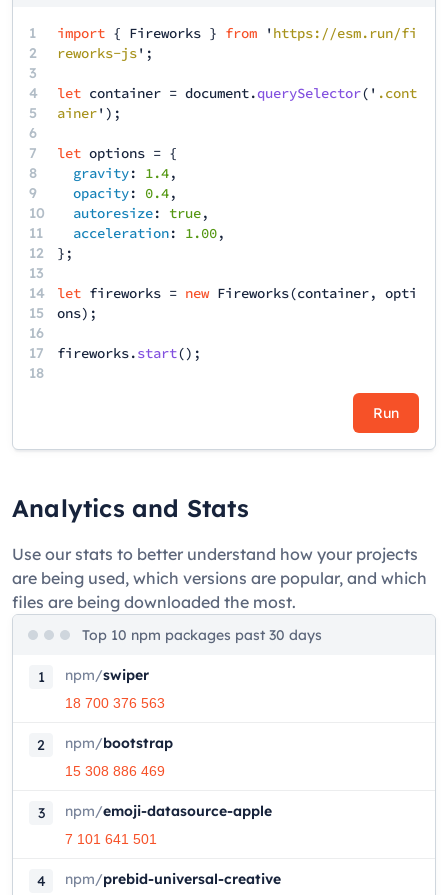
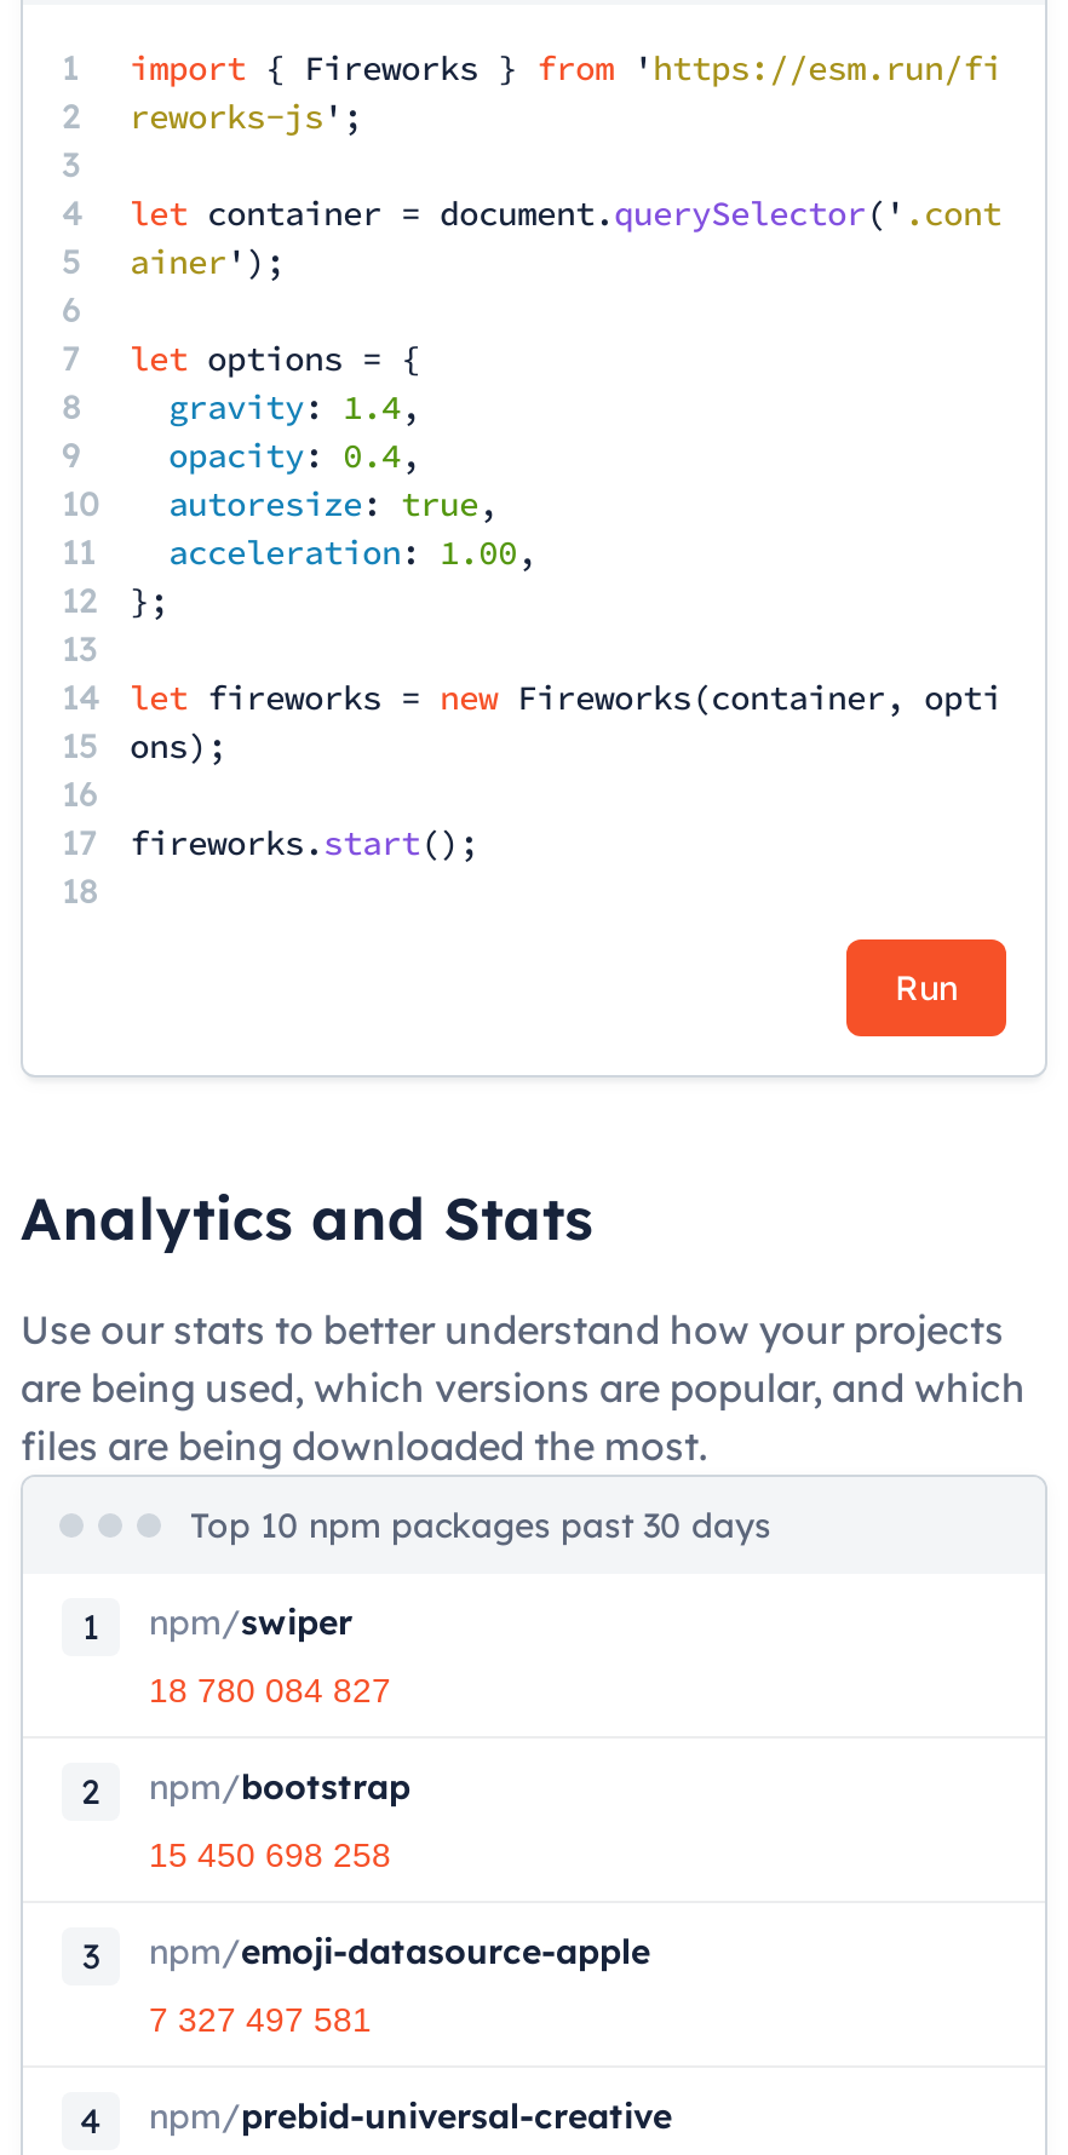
[65,695,165,711] 18 700 376 563 -> [149,1671,391,1709] 18 780 084 827
[65,763,165,779] 15 308 886 469 -> [149,1835,391,1874] 15 450 698 258
[65,831,157,847] 7 101 641 501 -> [149,2000,372,2039] 7 327 497 581

